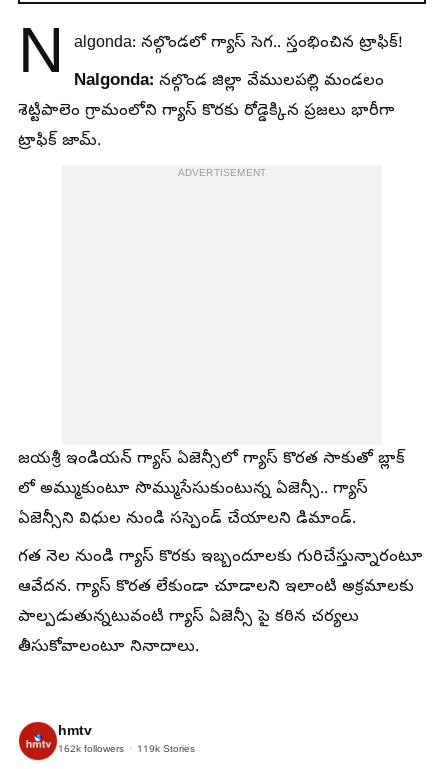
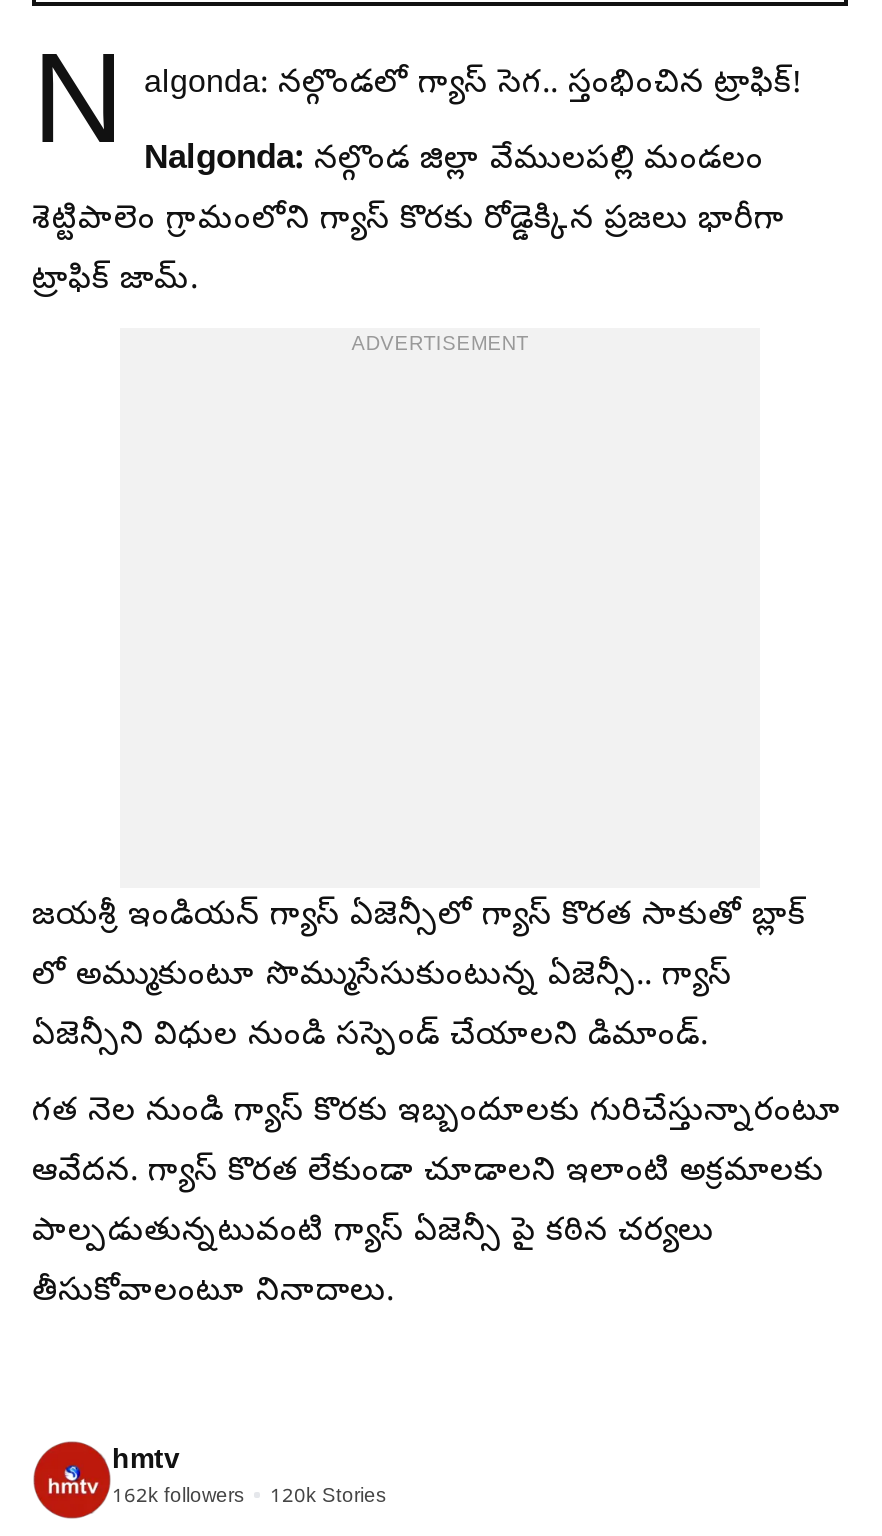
[58,743,195,757] 162k followers 119k Stories -> [112,1484,386,1512] 162k followers 120k Stories

